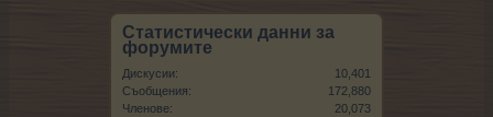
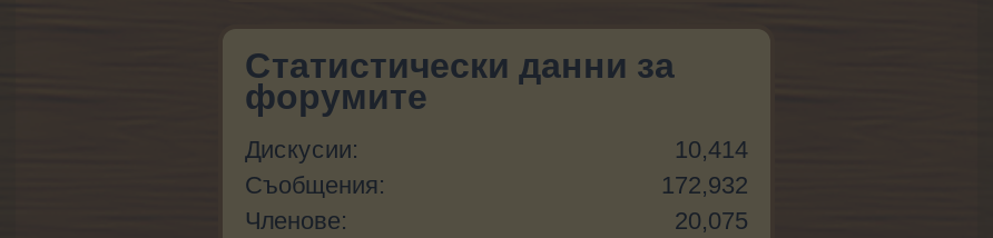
[335,67,371,80] 10,401 -> [675,136,748,162] 10,414
[328,84,371,97] 172,880 -> [661,171,748,198] 172,932
[335,102,371,115] 20,073 -> [675,207,748,234] 20,075

